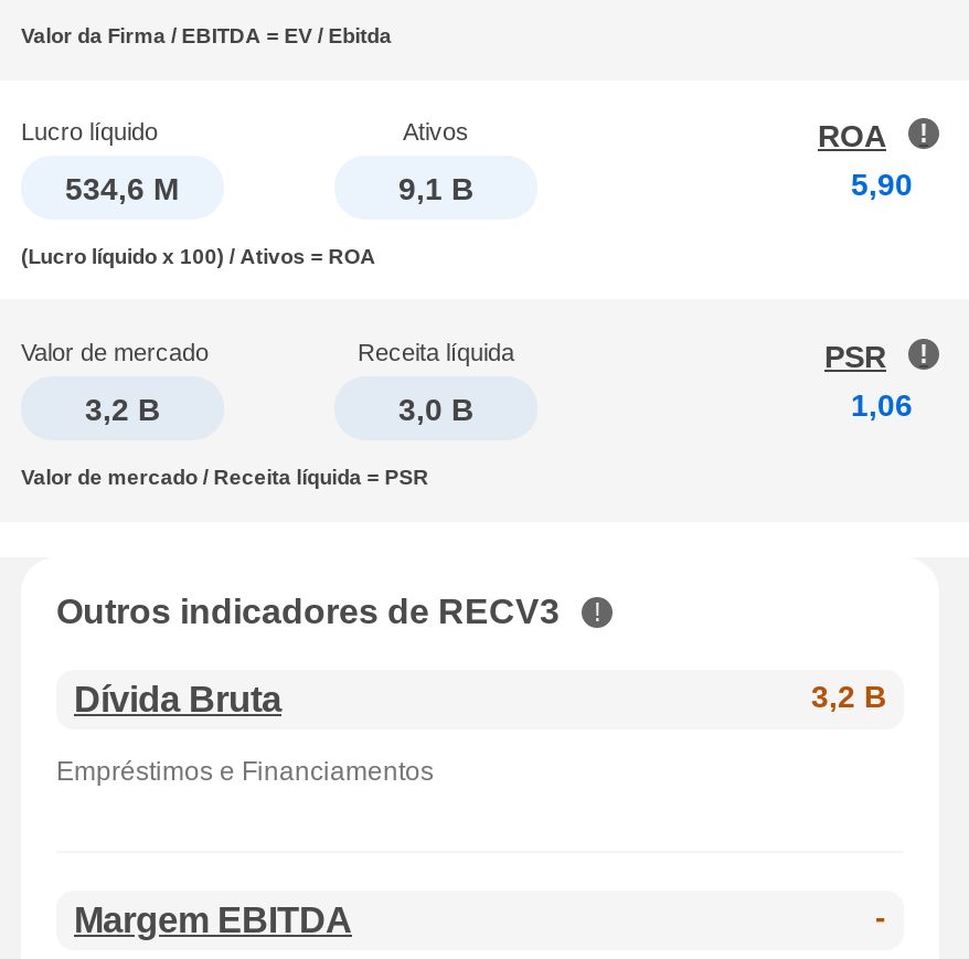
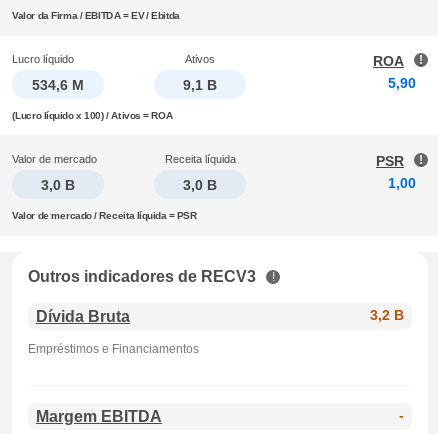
[85,391,160,426] 3,2 B -> [41,176,75,192] 3,0 B
[851,387,913,423] 1,06 -> [388,175,416,191] 1,00

